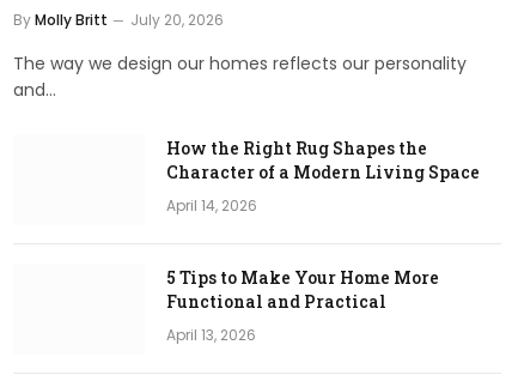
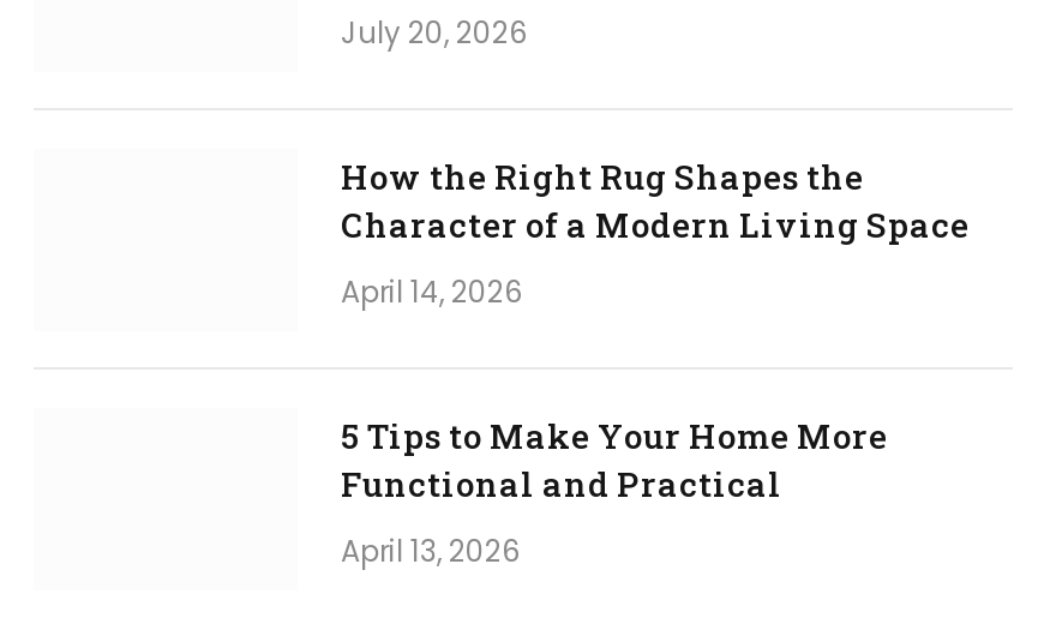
[13,9,108,30] By Molly Britt -> none
[13,51,467,101] The way we design our homes reflects our personality | and… -> none

